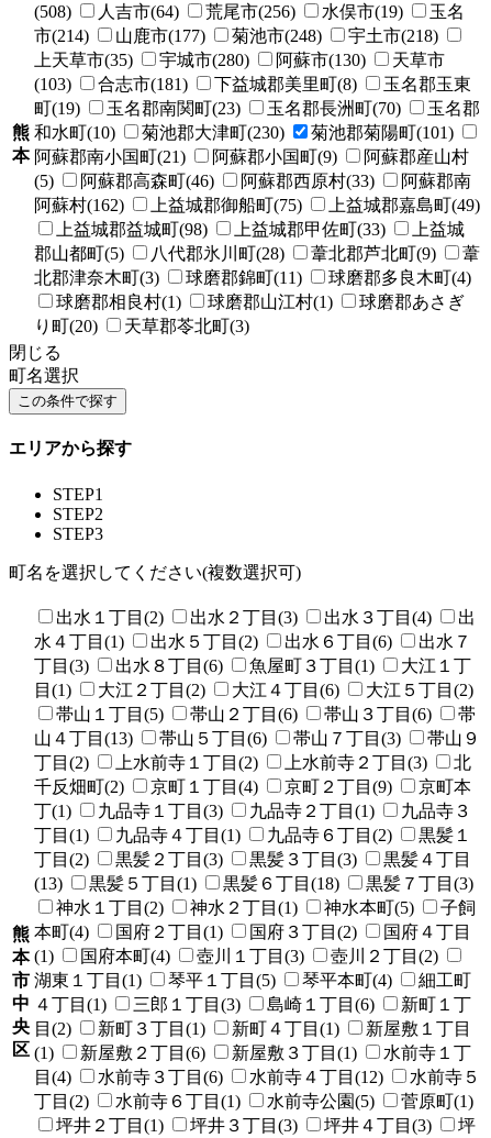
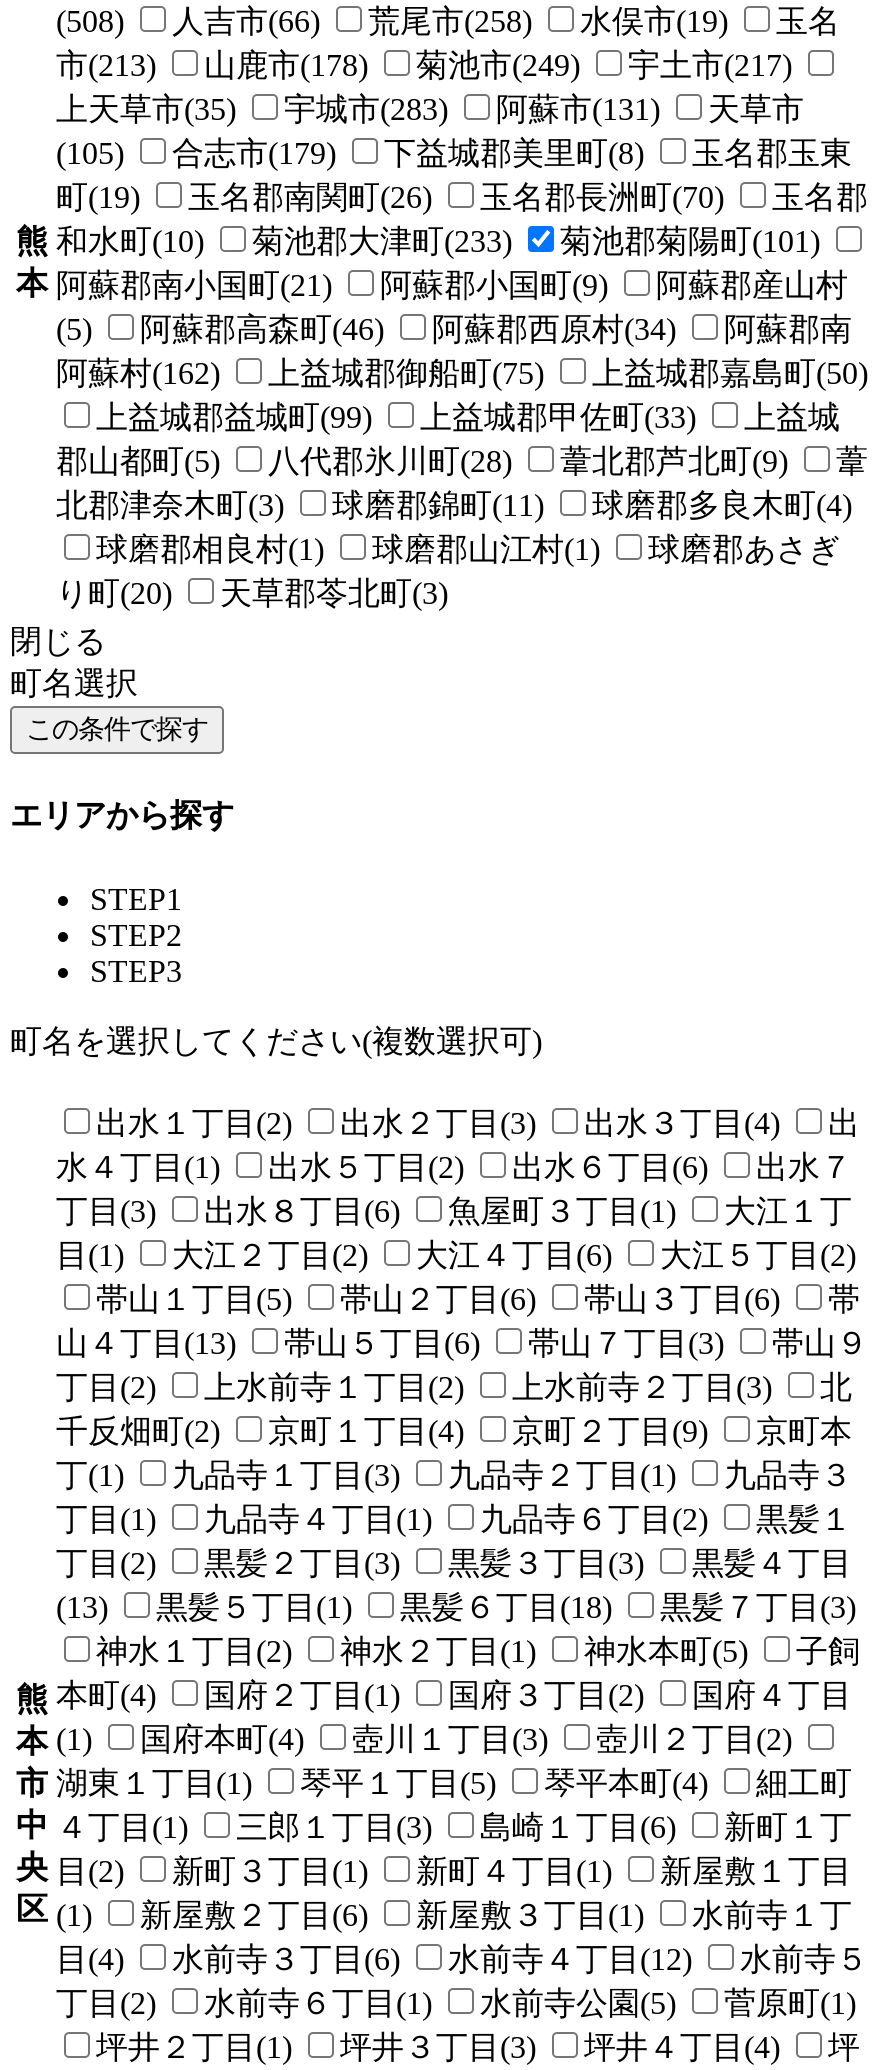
[98,2,179,21] 人吉市(64) -> [172,4,320,38] 人吉市(66)
[205,2,295,21] 荒尾市(256) -> [368,4,532,38] 荒尾市(258)
[34,27,89,45] 市(214) -> [56,48,156,82] 市(213)
[115,27,205,45] 山鹿市(177) -> [204,48,368,82] 山鹿市(178)
[232,27,322,45] 菊池市(248) -> [416,48,580,82] 菊池市(249)
[348,27,438,45] 宇土市(218) -> [628,48,792,82] 宇土市(217)
[159,51,249,69] 宇城市(280) -> [284,92,448,126] 宇城市(283)
[276,51,366,69] 阿蘇市(130) -> [496,92,660,126] 阿蘇市(131)
[34,75,71,94] (103) -> [56,136,124,170] (105)
[98,75,188,94] 合志市(181) -> [172,136,336,170] 合志市(179)
[107,99,241,118] 玉名郡南関町(23) -> [188,180,432,214] 玉名郡南関町(26)
[142,123,284,142] 菊池郡大津町(230) -> [252,224,512,258] 菊池郡大津町(233)
[241,172,375,190] 阿蘇郡西原村(33) -> [432,312,676,346] 阿蘇郡西原村(34)
[328,196,480,215] 上益城郡嘉島町(49) -> [592,356,868,390] 上益城郡嘉島町(50)
[56,220,208,239] 上益城郡益城町(98) -> [96,400,372,434] 上益城郡益城町(99)
[56,1116,476,1134] 坪井２丁目(1) 坪井３丁目(3) 坪井４丁目(3) 坪 -> [96,2030,860,2064] 坪井２丁目(1) 坪井３丁目(3) 坪井４丁目(4) 坪

